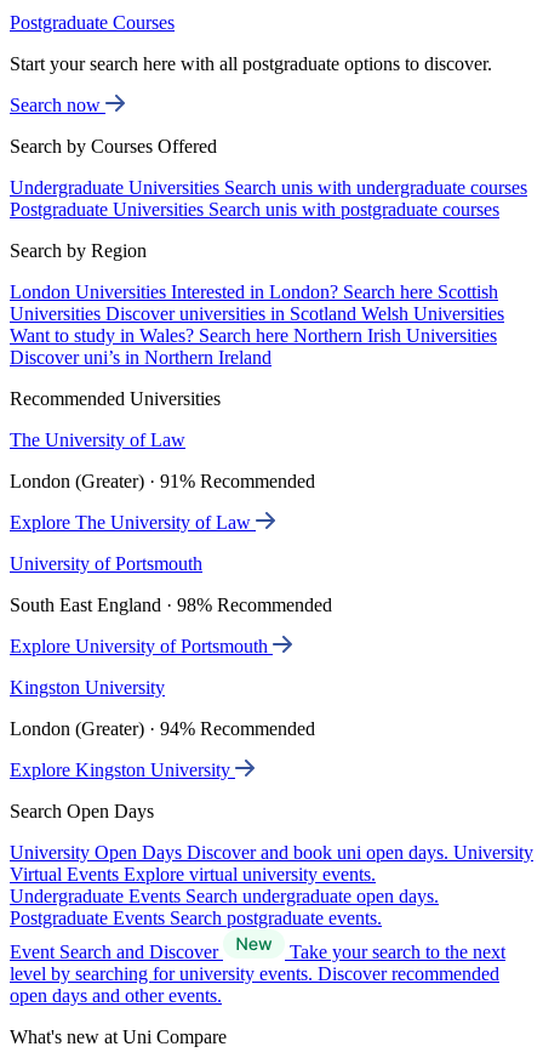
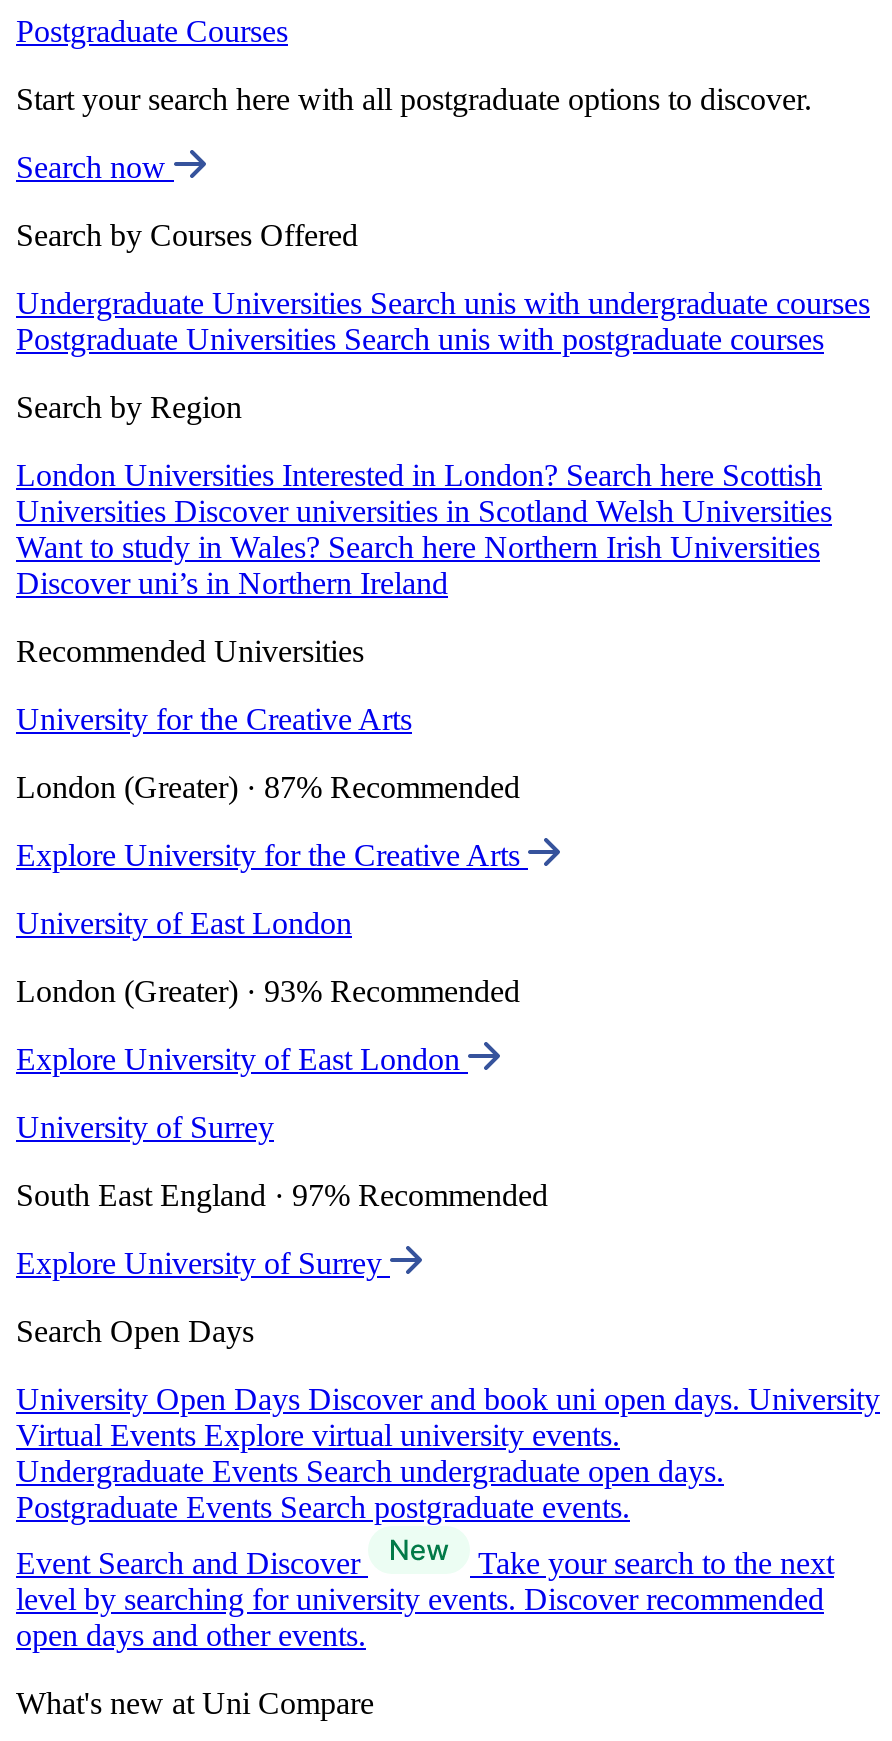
[10,430,185,450] The University of Law -> [16,702,412,736] University for the Creative Arts
[10,471,315,492] London (Greater) · 91% Recommended -> [16,770,520,804] London (Greater) · 87% Recommended
[10,512,256,533] Explore The University of Law -> [16,838,528,872] Explore University for the Creative Arts
[10,553,202,574] University of Portsmouth -> [16,906,352,940] University of East London
[10,595,332,615] South East England · 98% Recommended -> [16,974,520,1008] London (Greater) · 93% Recommended
[10,636,273,657] Explore University of Portsmouth -> [16,1042,468,1076] Explore University of East London
[10,677,165,698] Kingston University -> [16,1110,274,1144] University of Surrey
[10,718,315,739] London (Greater) · 94% Recommended -> [16,1178,548,1212] South East England · 97% Recommended
[10,760,235,780] Explore Kingston University -> [16,1246,390,1280] Explore University of Surrey

